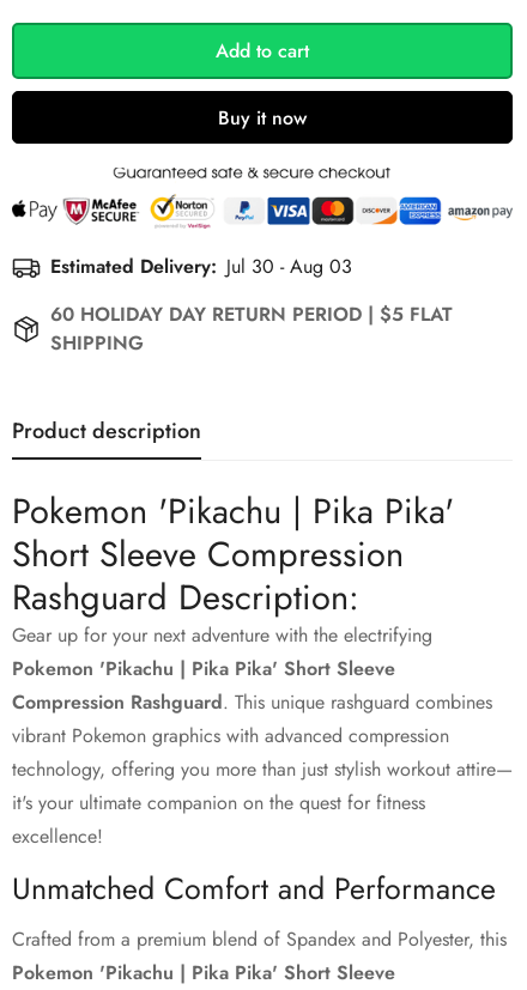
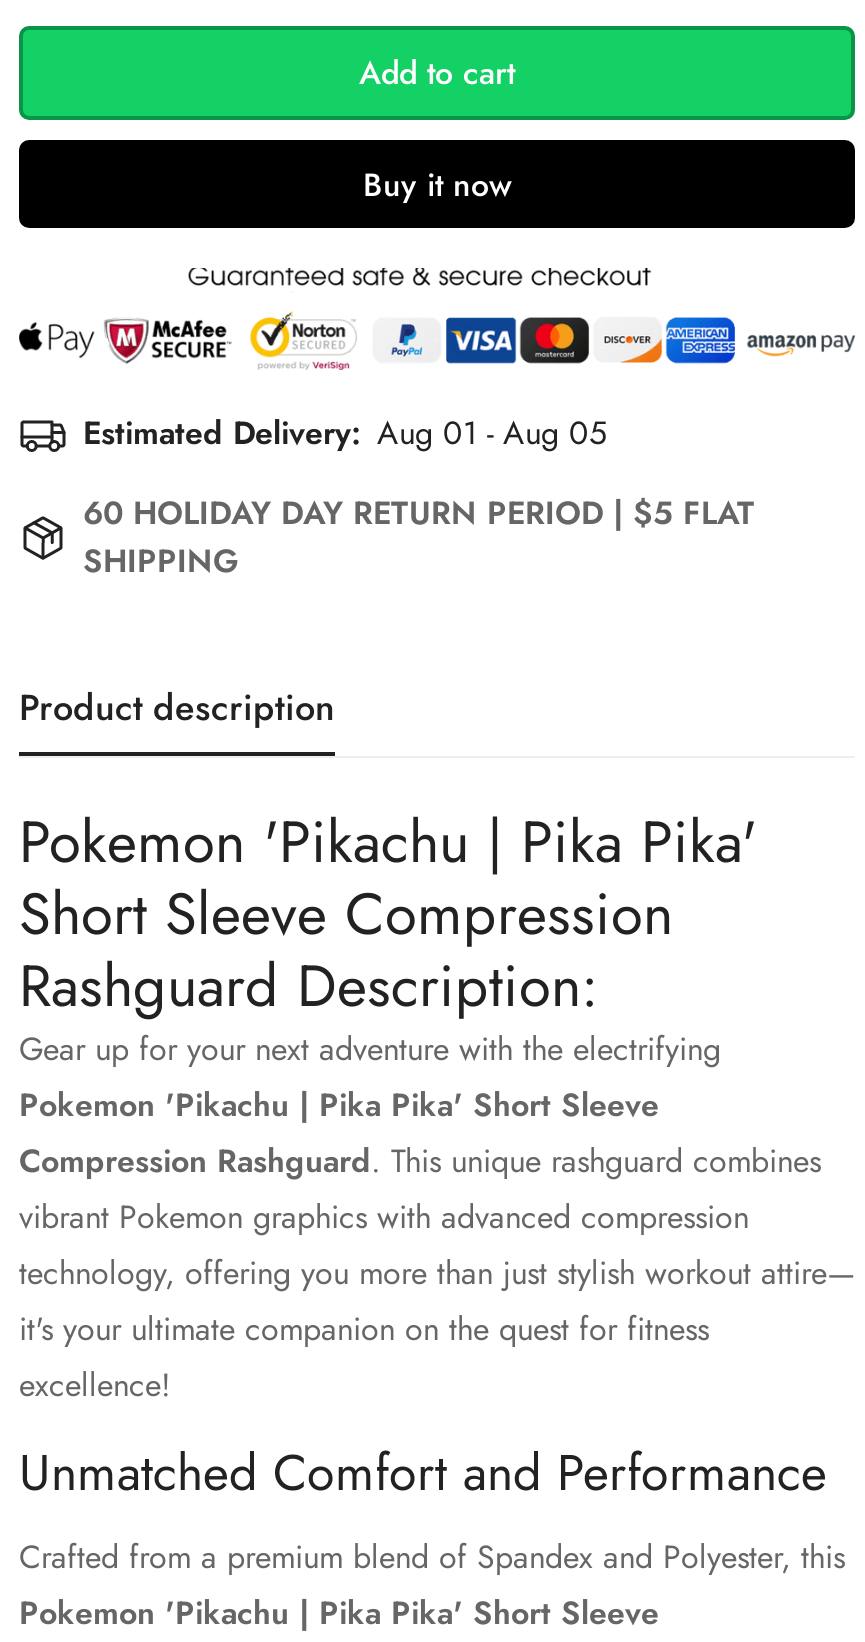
[50,252,352,280] Estimated Delivery: Jul 30 - Aug 03 -> [83,410,607,456] Estimated Delivery: Aug 01 - Aug 05

